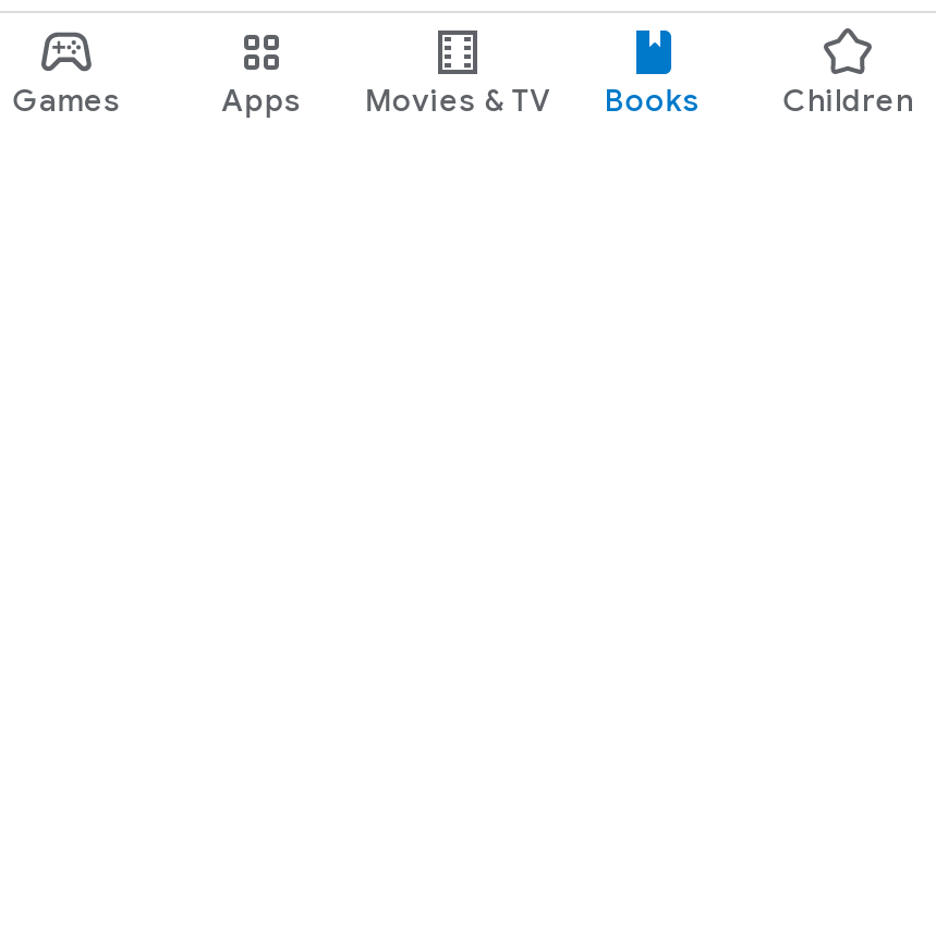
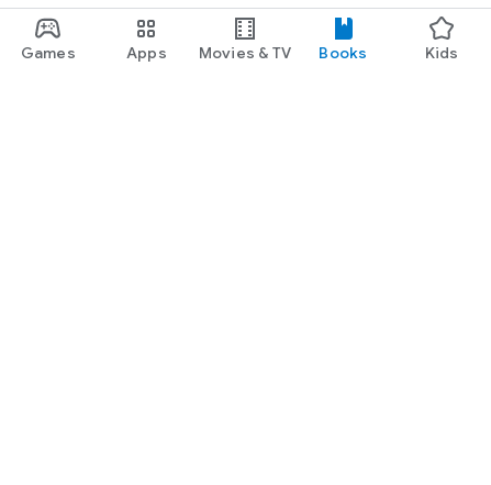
[783,80,914,119] Children -> [425,42,459,62] Kids

